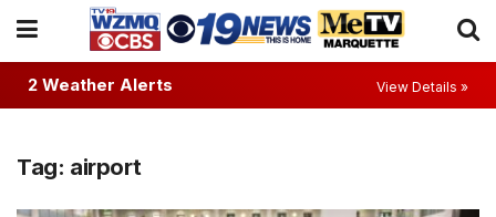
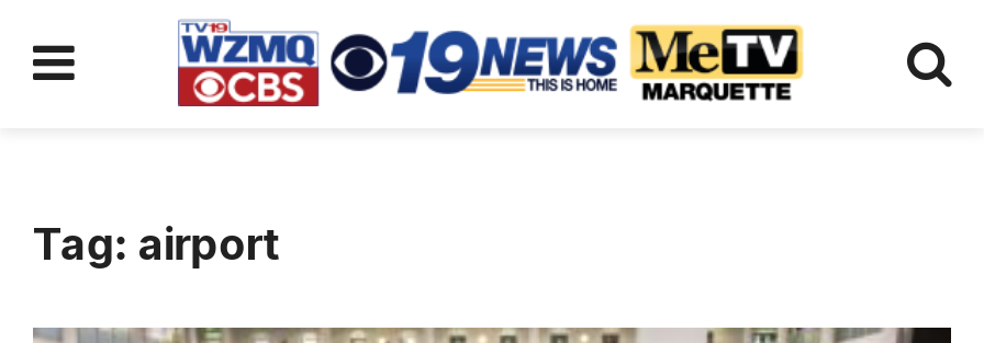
[28,74,468,95] 2 Weather Alerts | View Details » -> none

